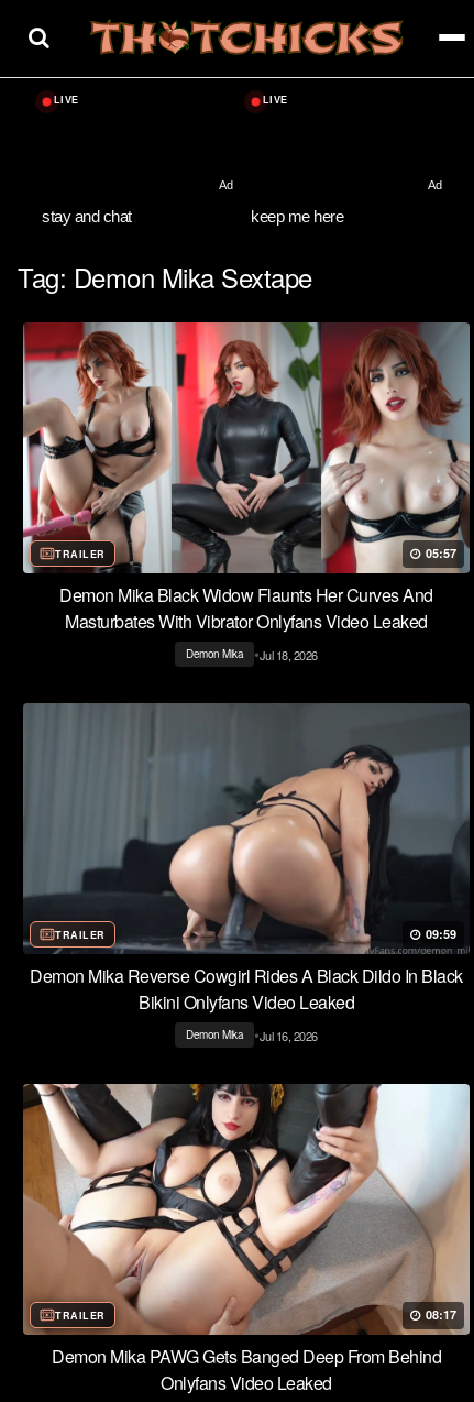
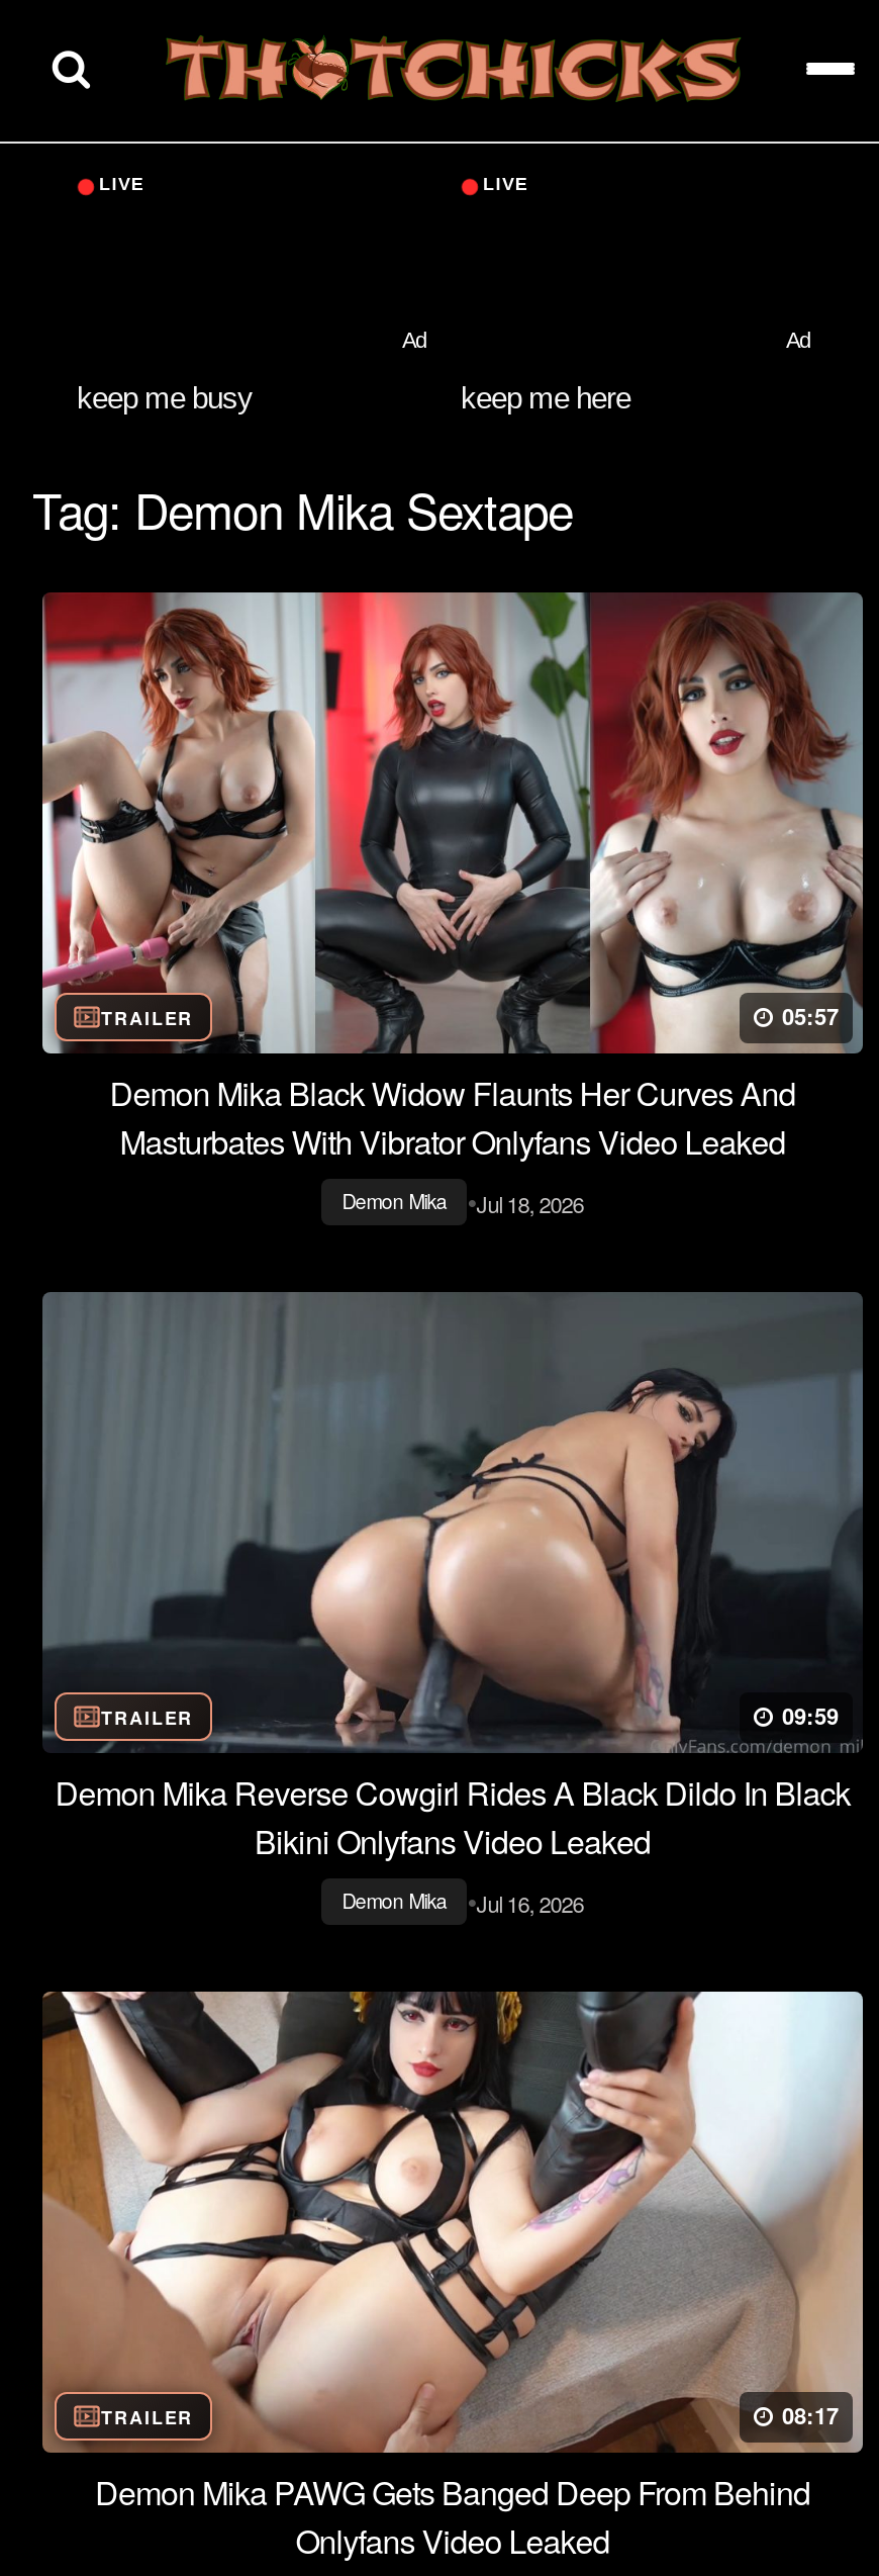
[42,206,131,225] stay and chat -> [77,379,253,413] keep me busy

